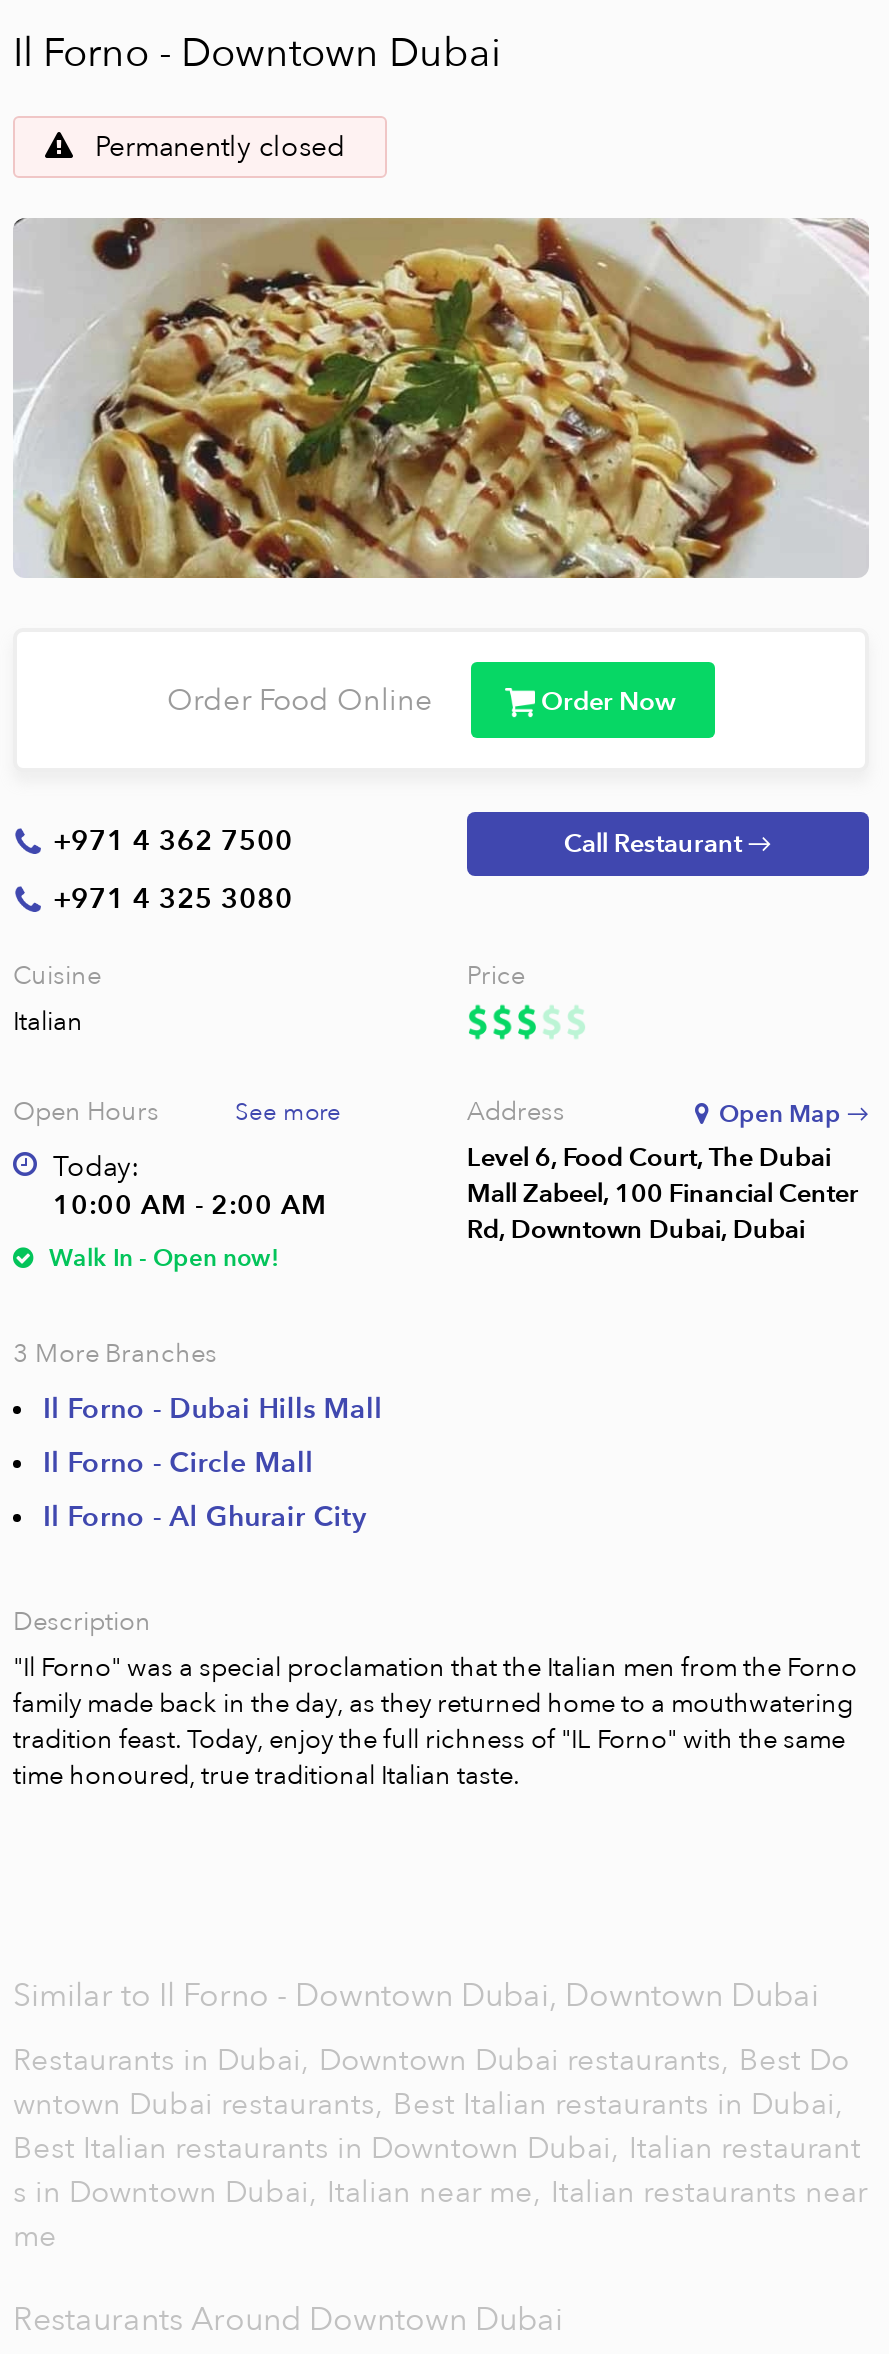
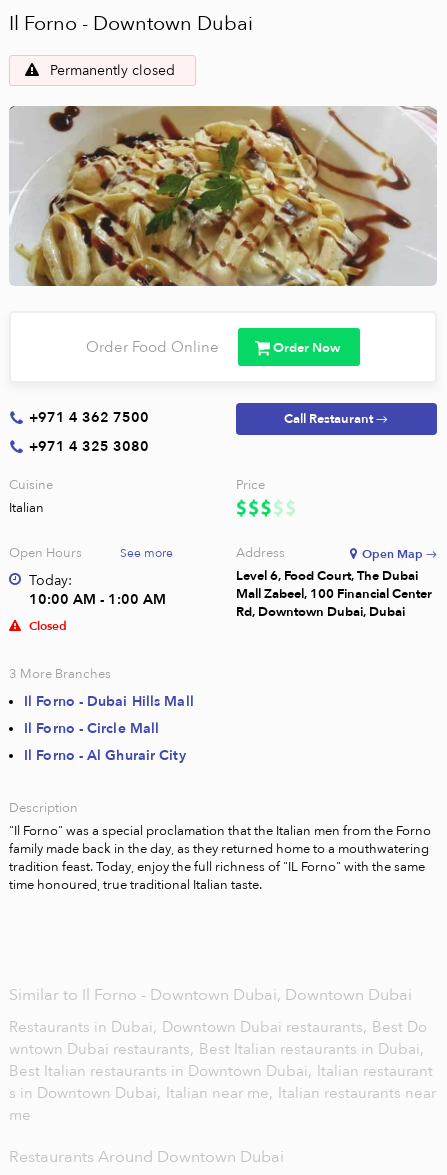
[53,1186,327,1224] 10:00 AM - 2:00 AM -> [29,590,166,609] 10:00 AM - 1:00 AM
[49,1242,279,1274] Walk In - Open now! -> [29,618,67,634] Closed

